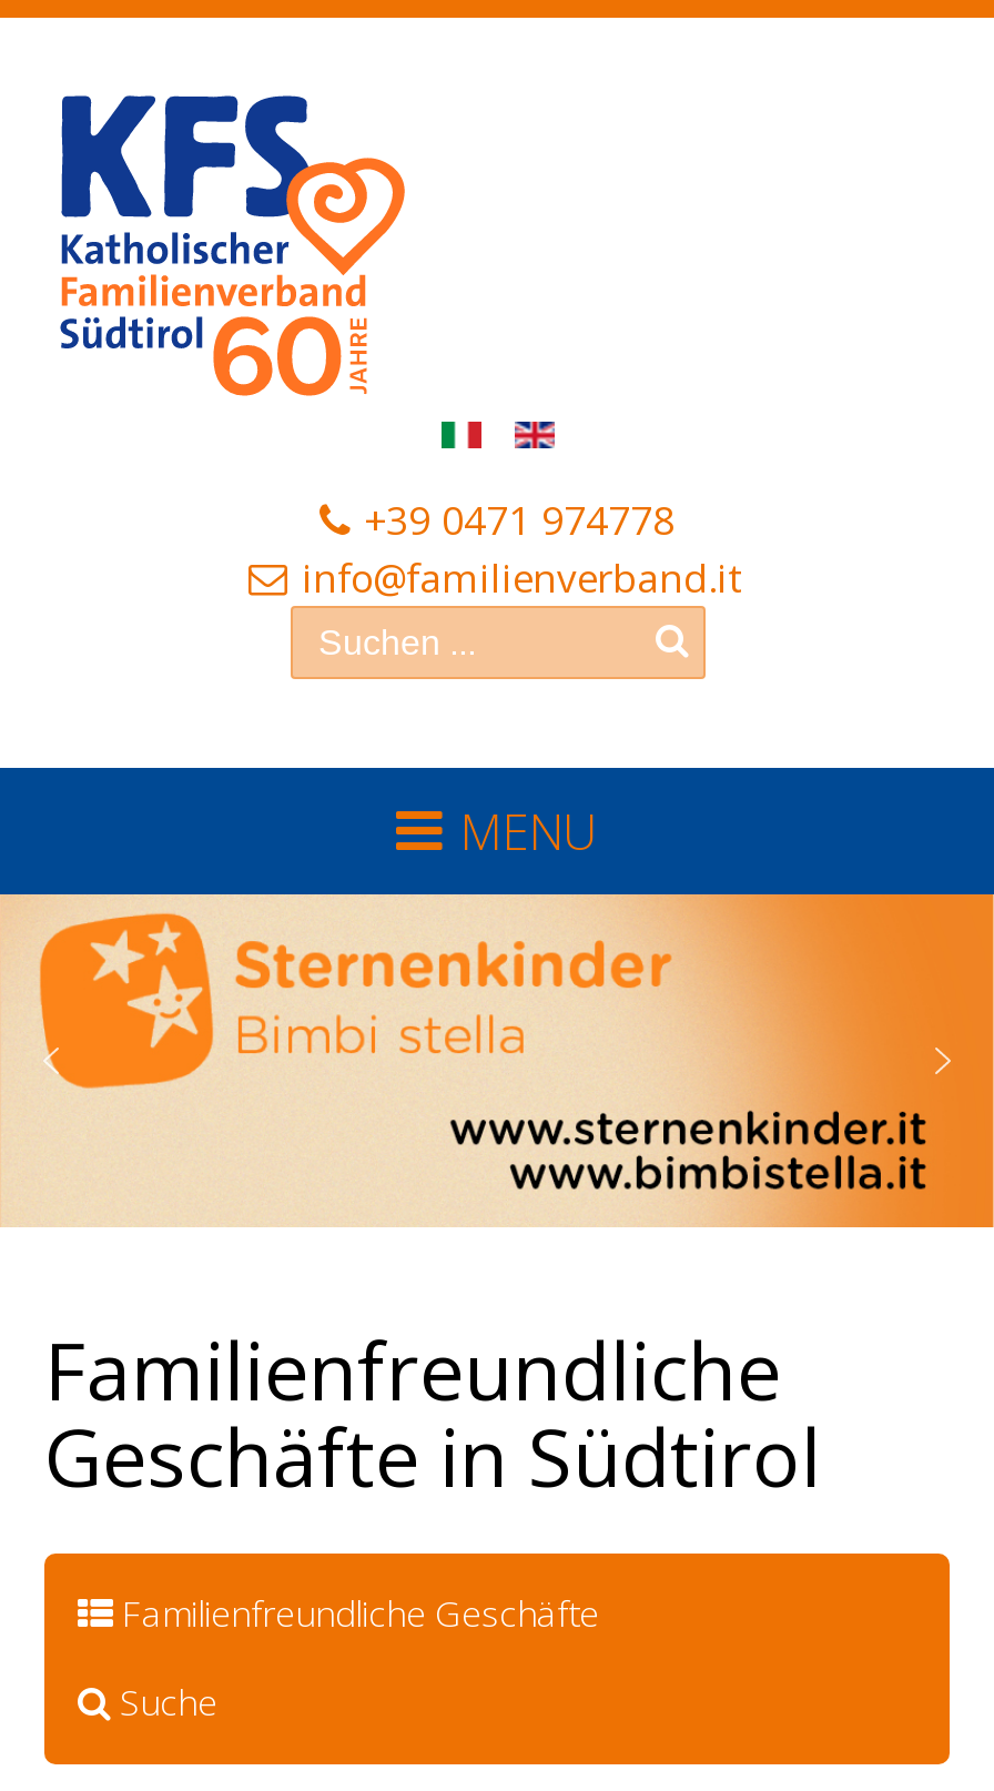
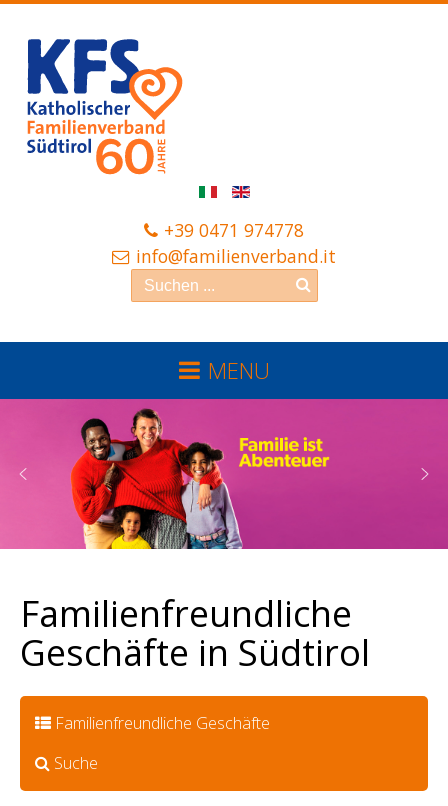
[7,892,987,1230] [image] -> [3,398,445,550] [image]

